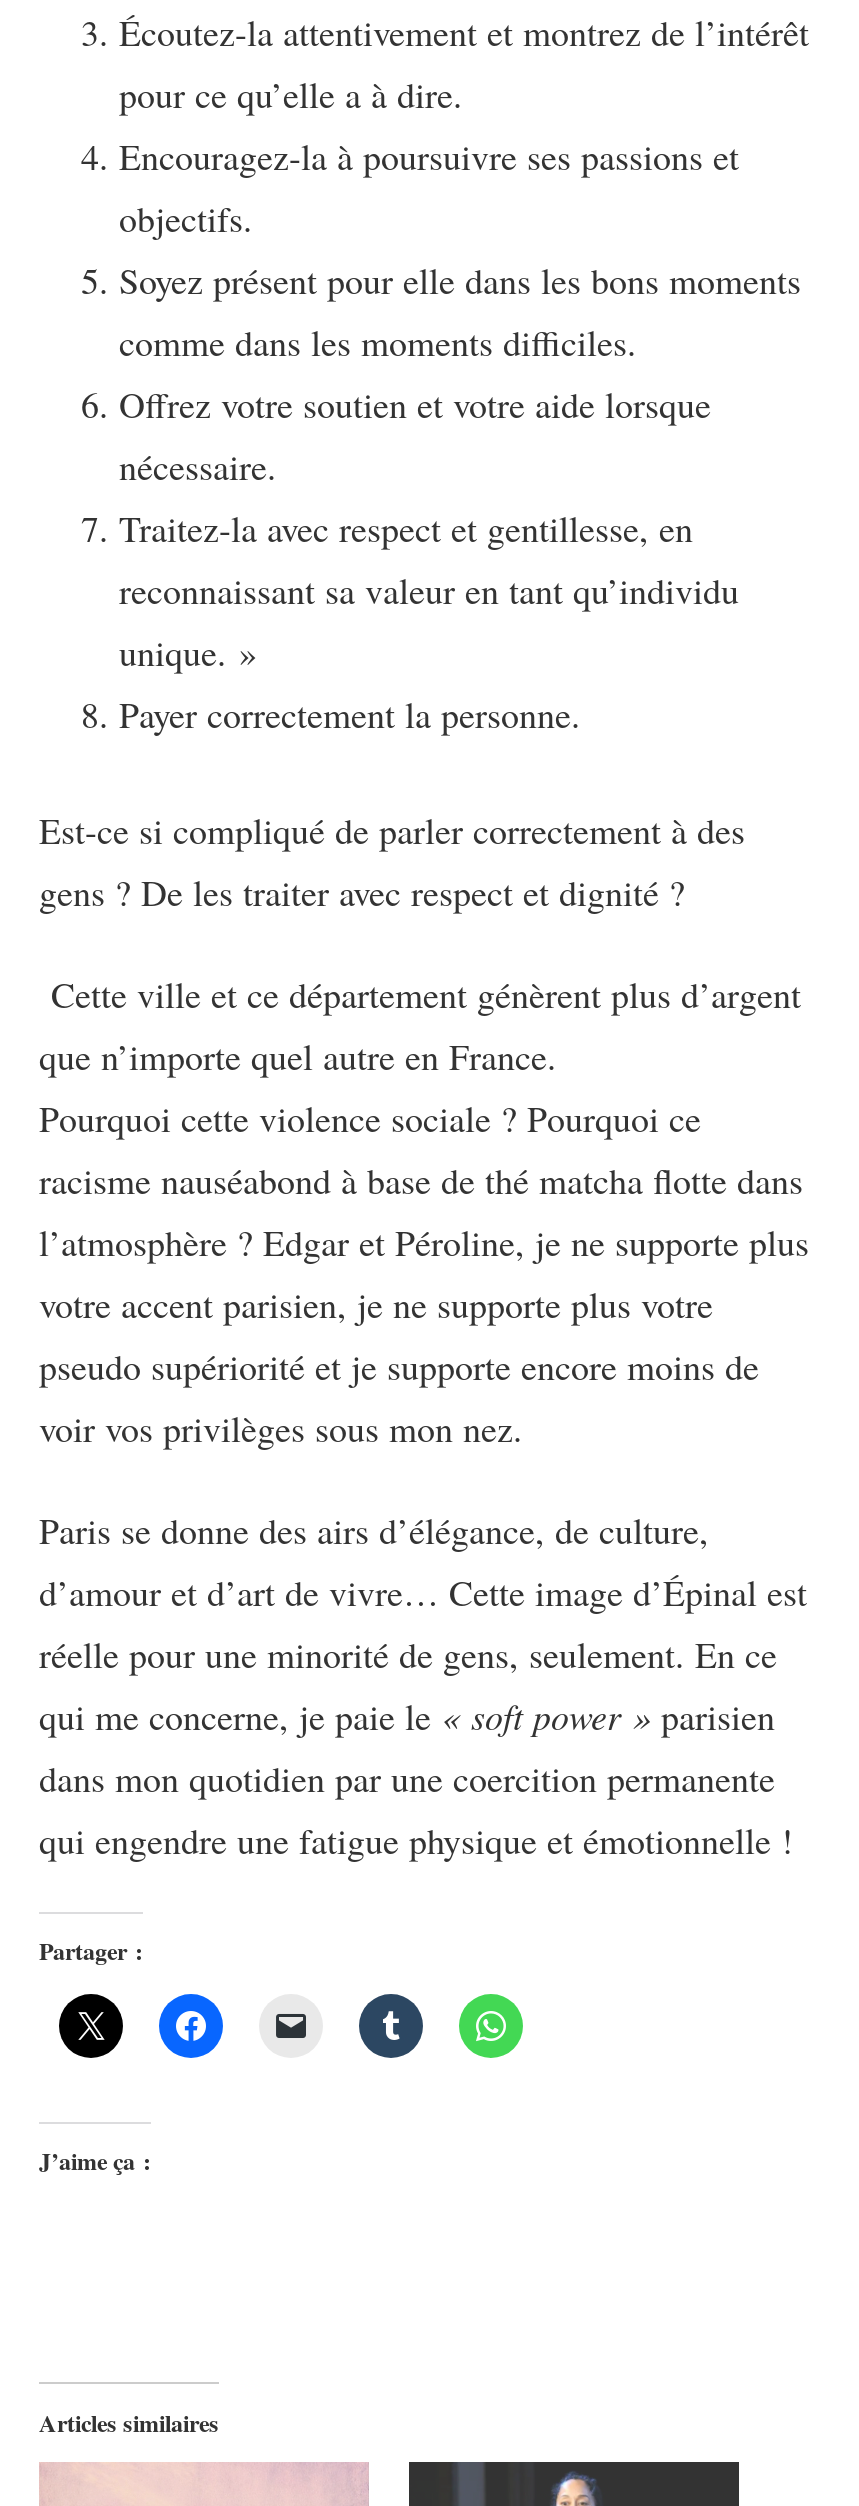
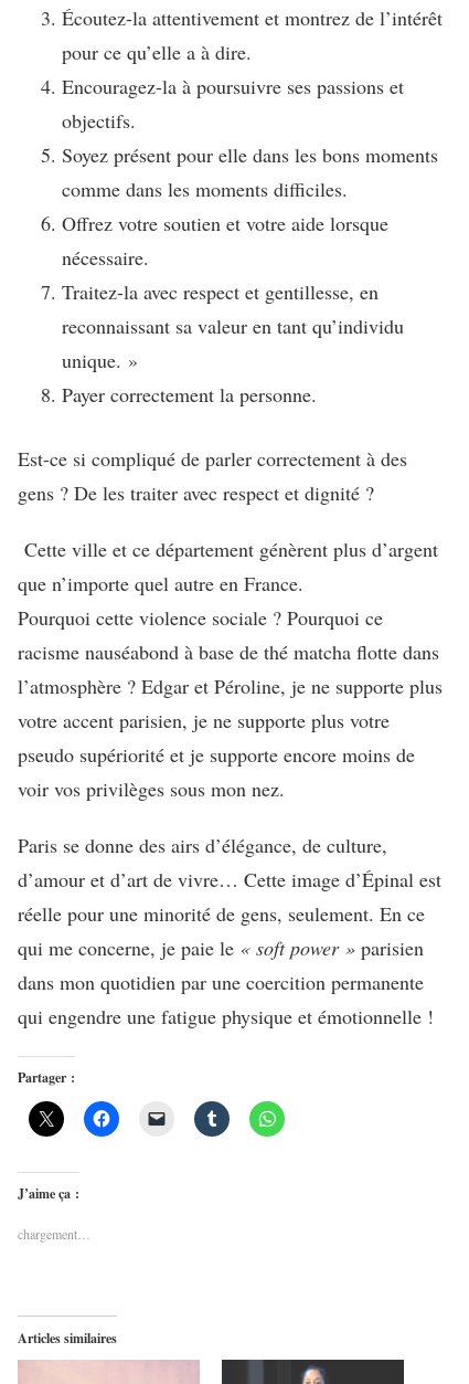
none -> [18,1225,90,1243] chargement…

